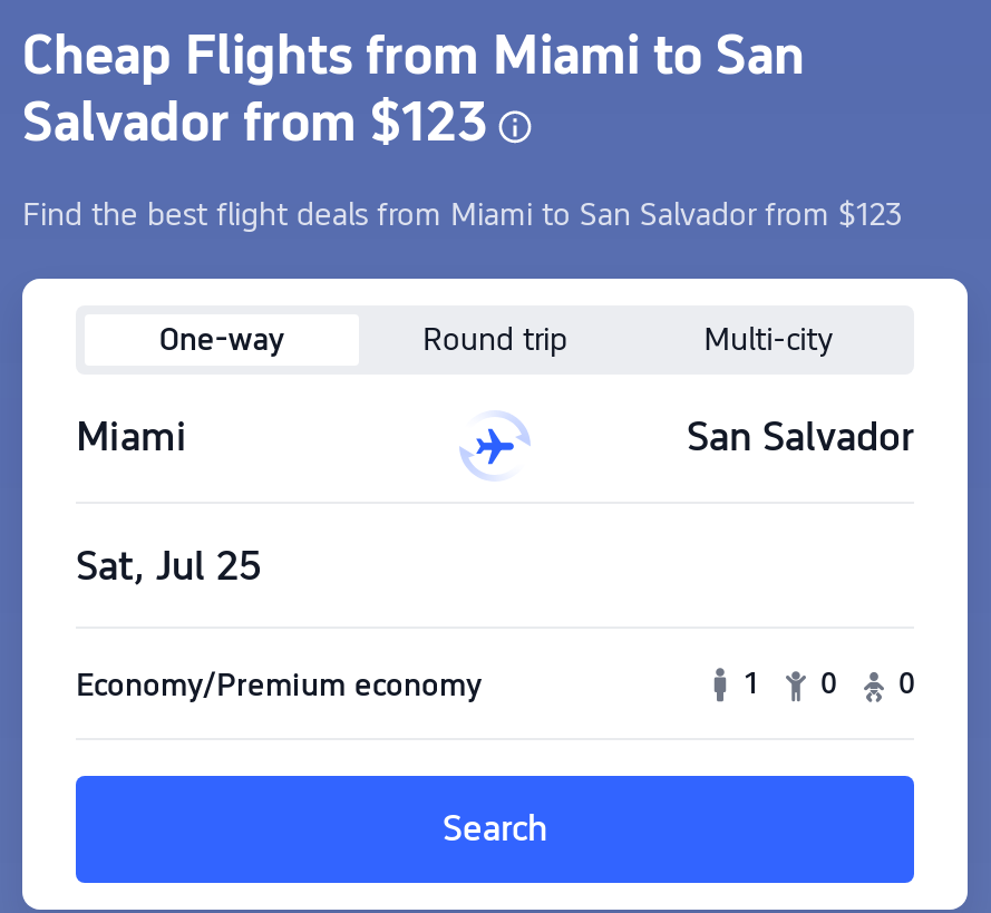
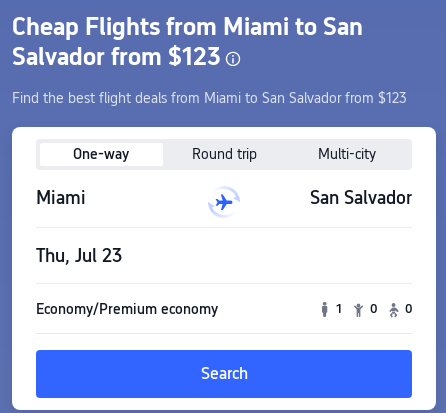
[76,542,261,589] Sat, Jul 25 -> [36,245,122,266] Thu, Jul 23

